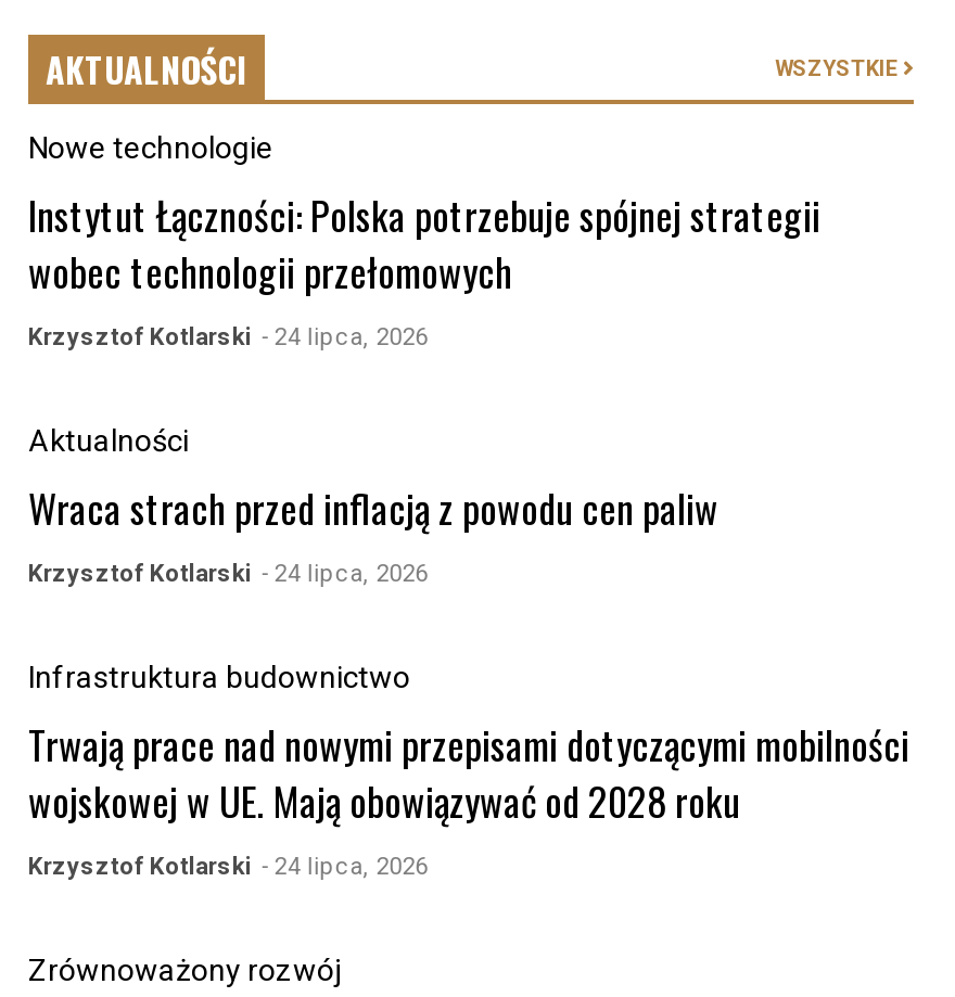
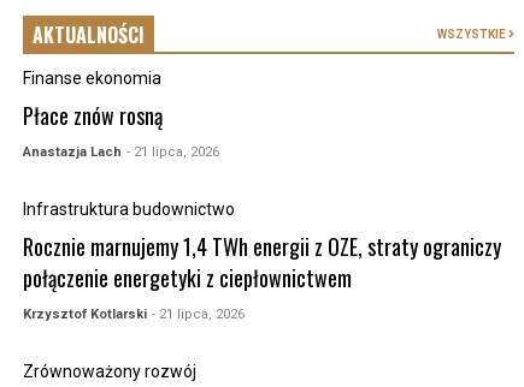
[28,130,820,588] Nowe technologie | Instytut Łączności: Polska potrzebuje spójnej strategii | wobec technologii przełomowych | Krzysztof Kotlarski - 24 lipca, 2026 | Aktualności | Wraca strach przed inflacją z powodu cen paliw | Krzysztof Kotlarski - 24 lipca, 2026 -> [23,68,220,160] Finanse ekonomia | Płace znów rosną | Anastazja Lach - 21 lipca, 2026
[28,716,909,880] Trwają prace nad nowymi przepisami dotyczącymi mobilności | wojskowej w UE. Mają obowiązywać od 2028 roku | Krzysztof Kotlarski - 24 lipca, 2026 -> [23,231,501,322] Rocznie marnujemy 1,4 TWh energii z OZE, straty ograniczy | połączenie energetyki z ciepłownictwem | Krzysztof Kotlarski - 21 lipca, 2026

